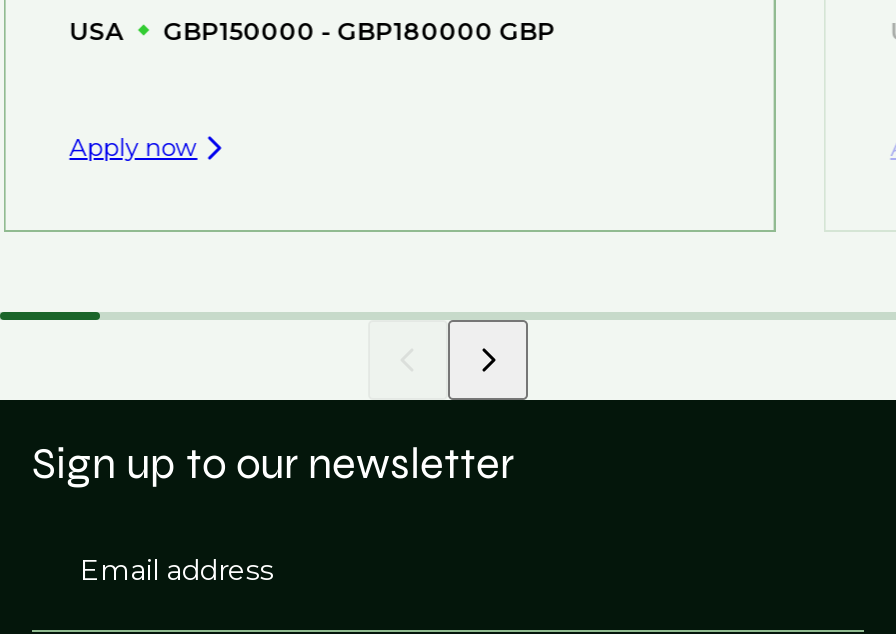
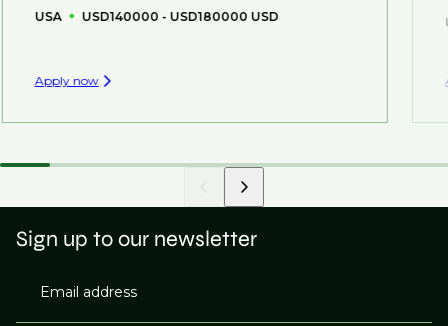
[69,17,555,47] USA GBP150000 - GBP180000 GBP -> [35,9,279,24] USA USD140000 - USD180000 USD

